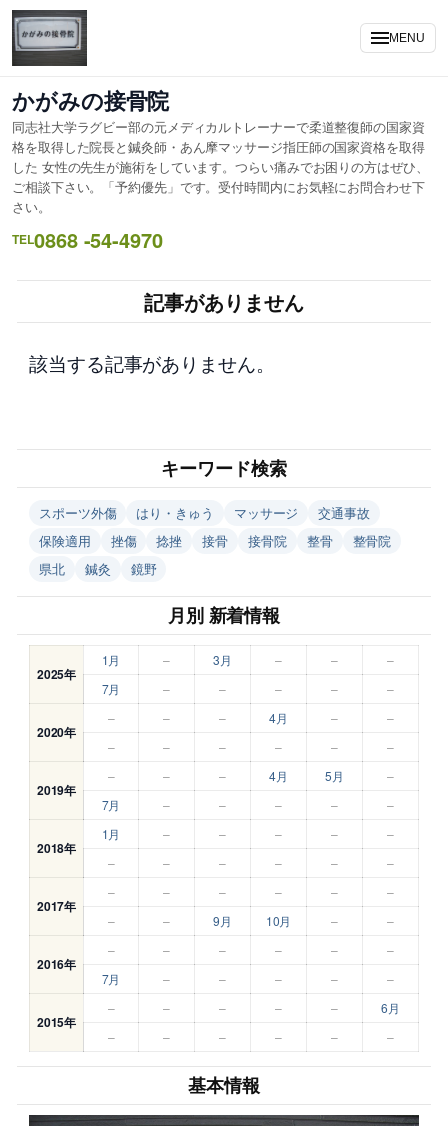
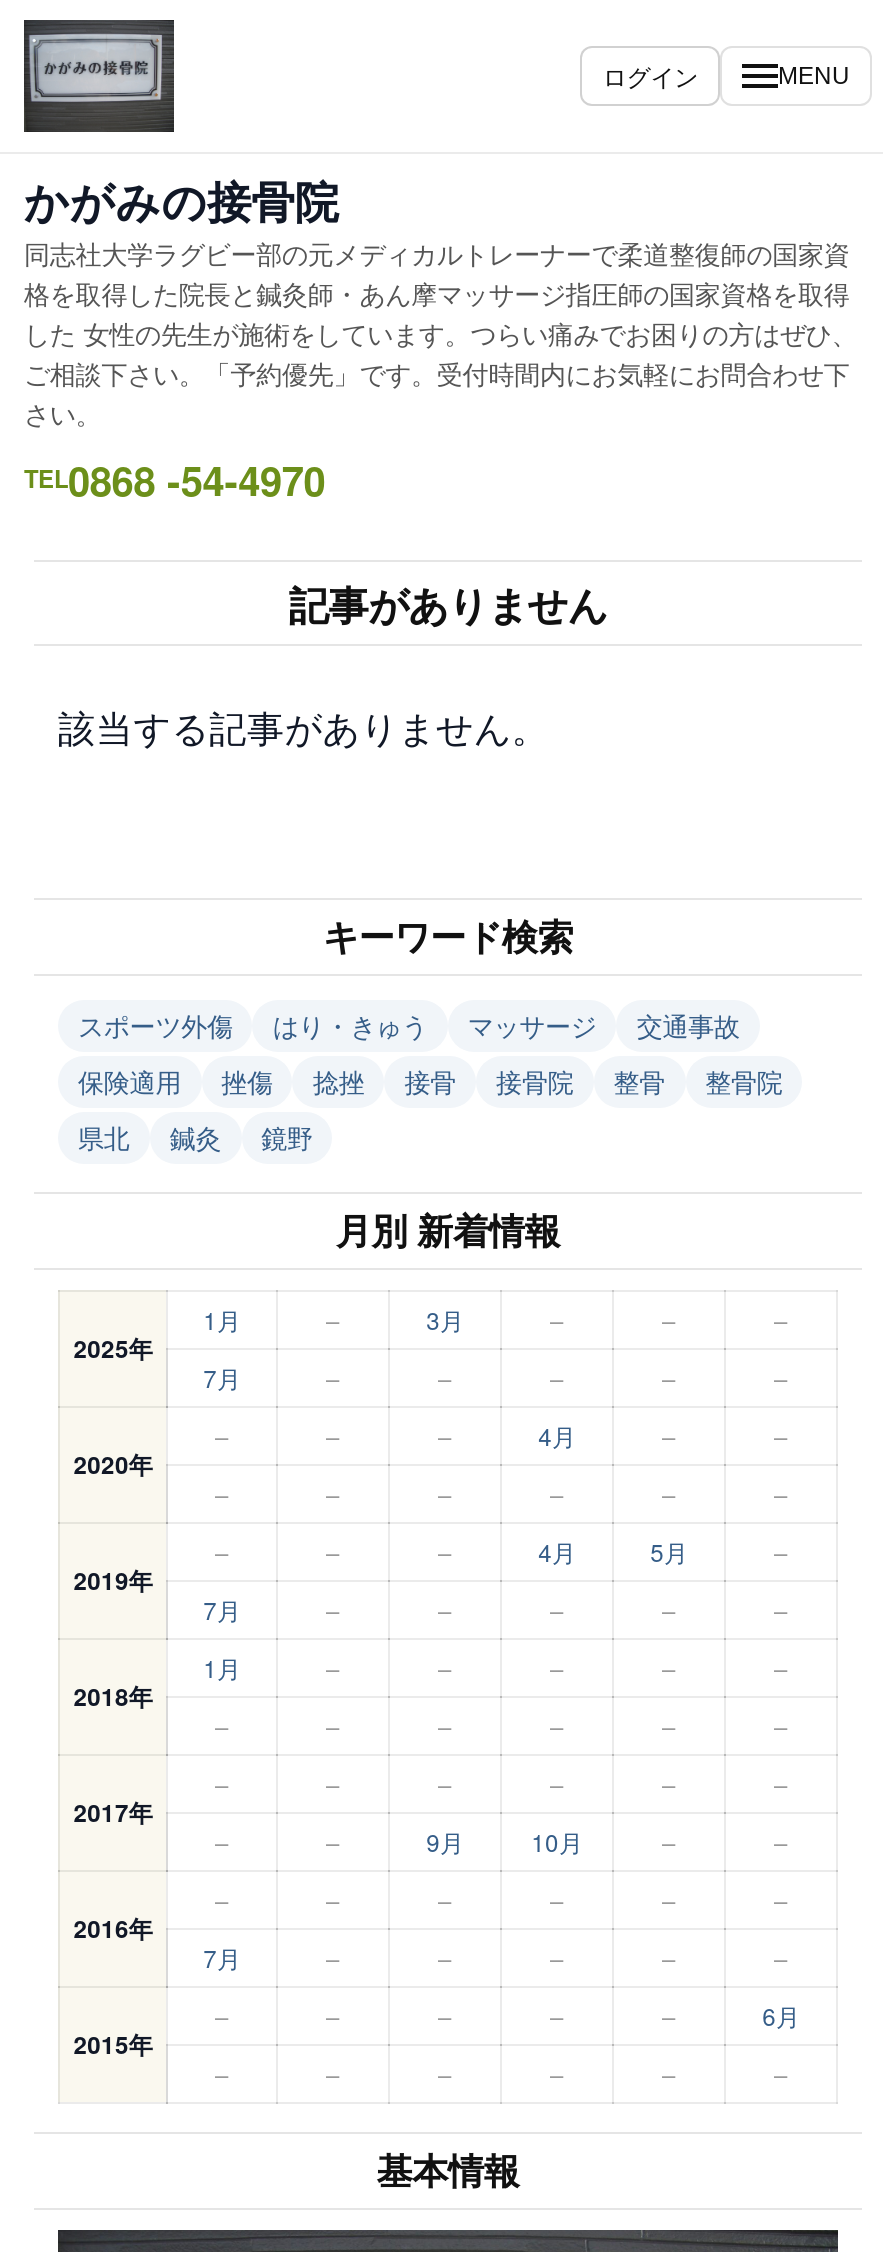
none -> [603,58,698,92] ログイン

